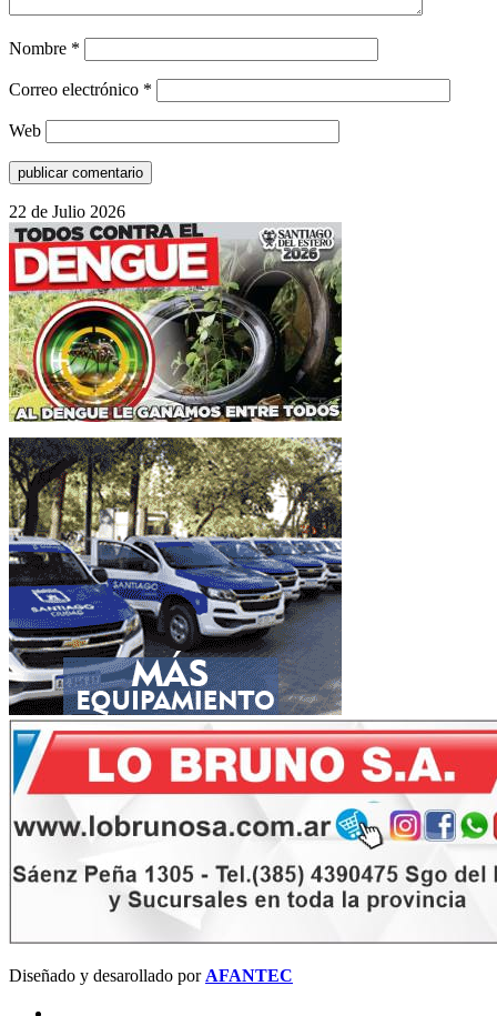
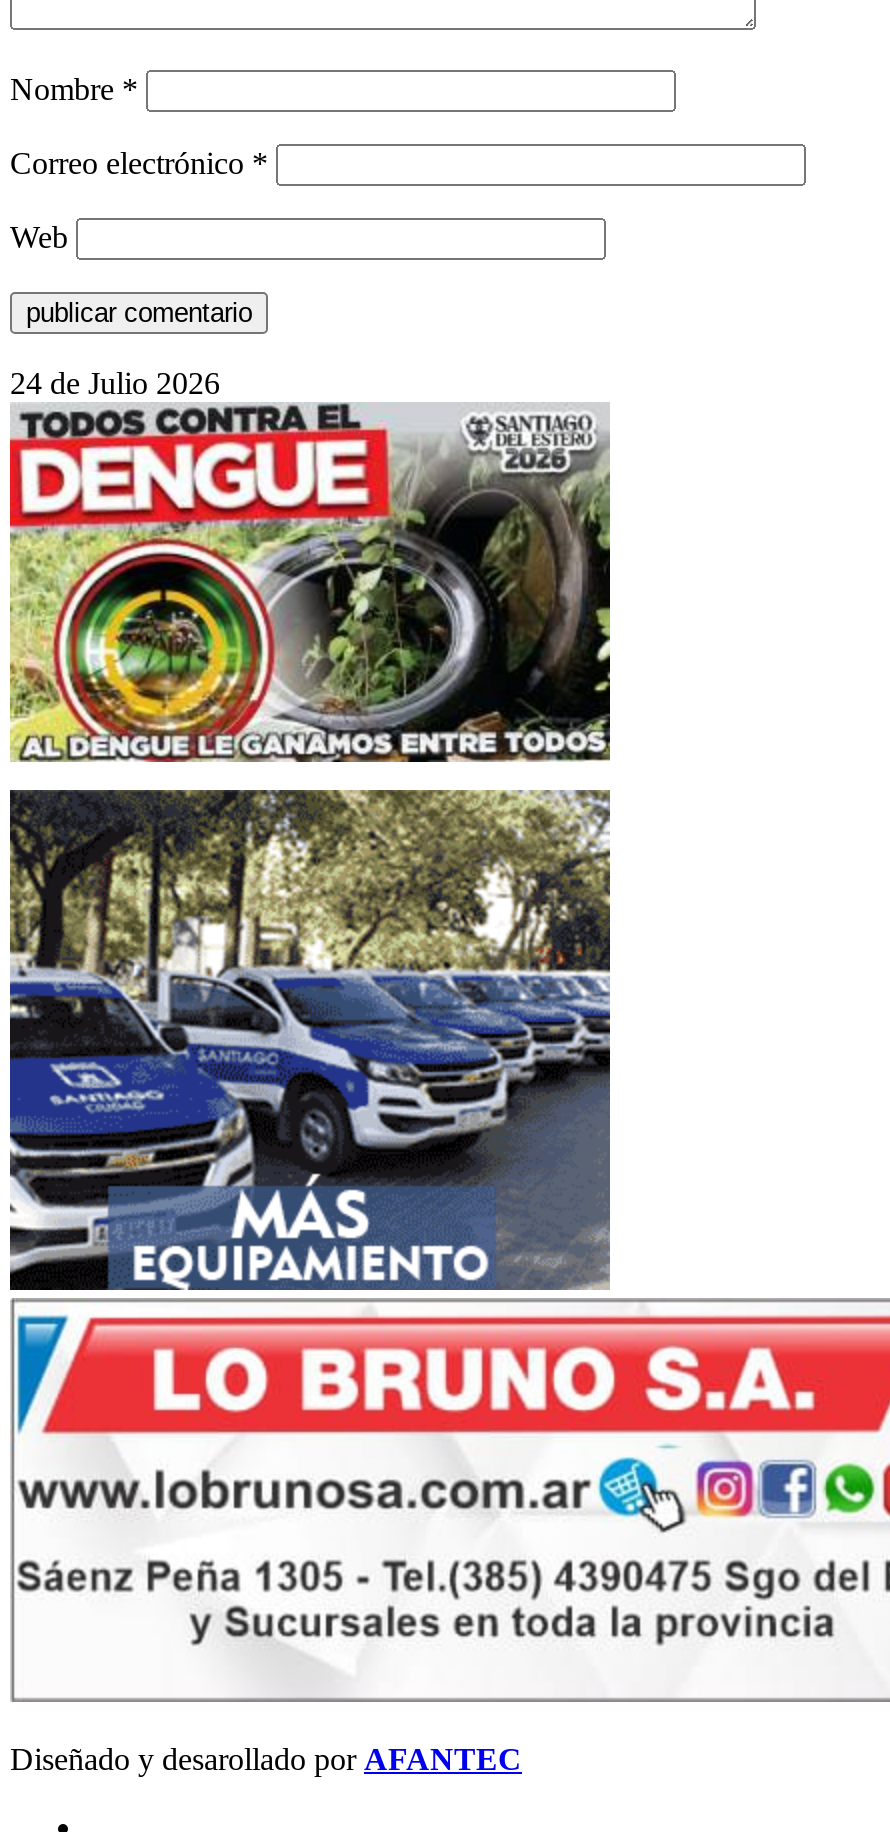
[9,202,125,221] 22 de Julio 2026 -> [10,366,220,400] 24 de Julio 2026

